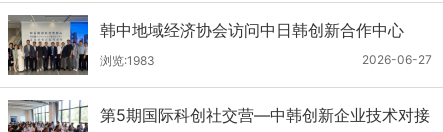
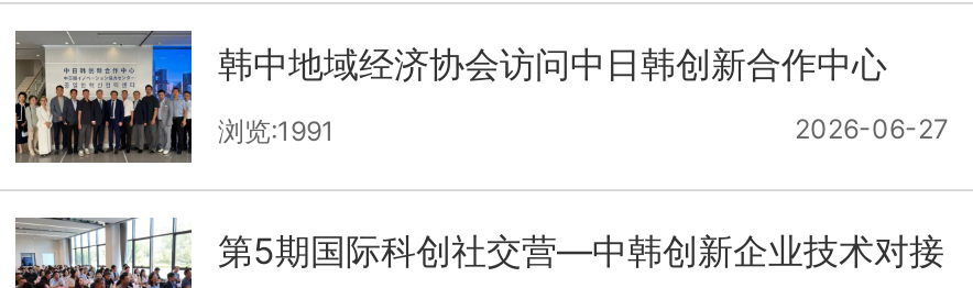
[100,53,155,68] 浏览:1983 -> [218,115,335,148] 浏览:1991

